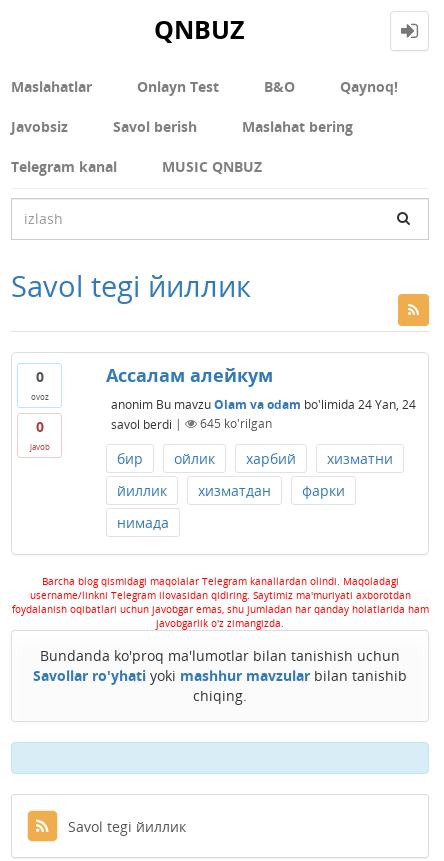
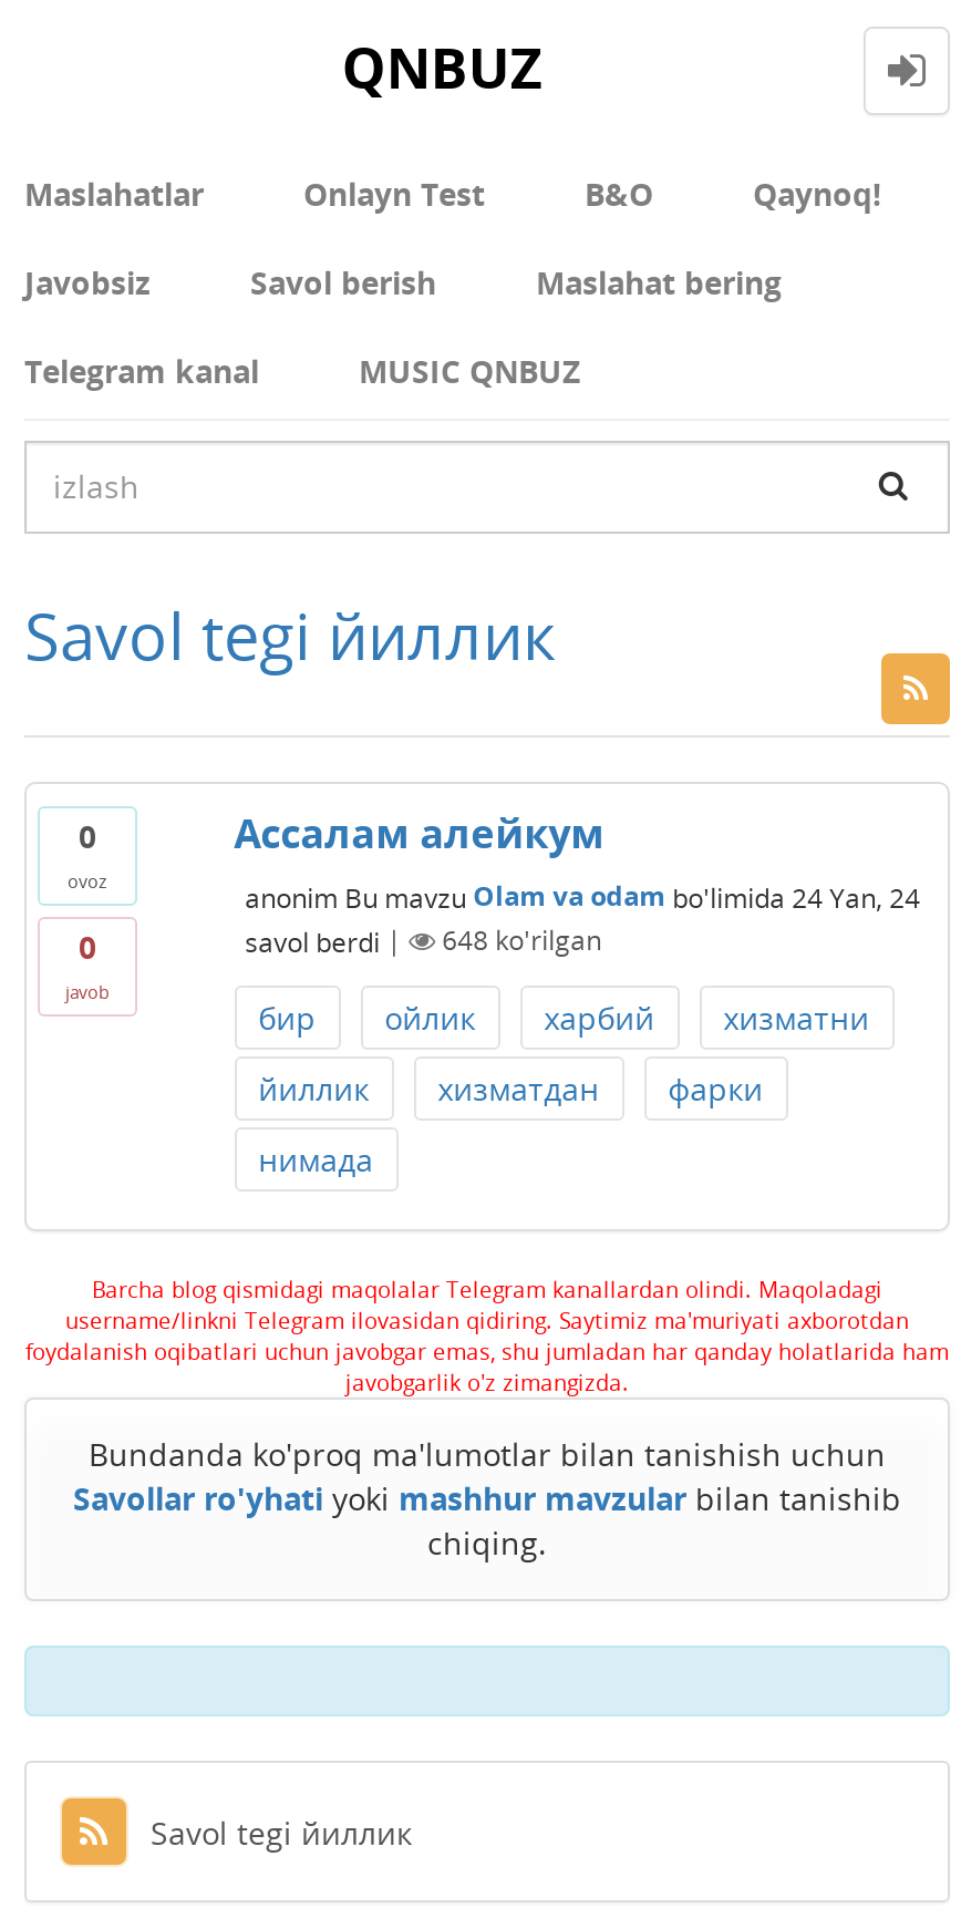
[200,415,272,432] 645 ko'rilgan -> [442,922,601,959] 648 ko'rilgan

